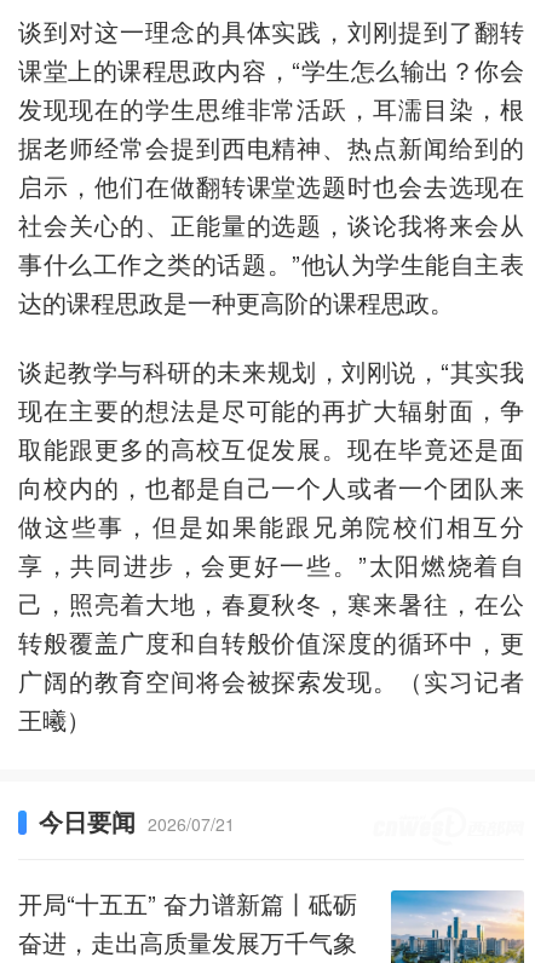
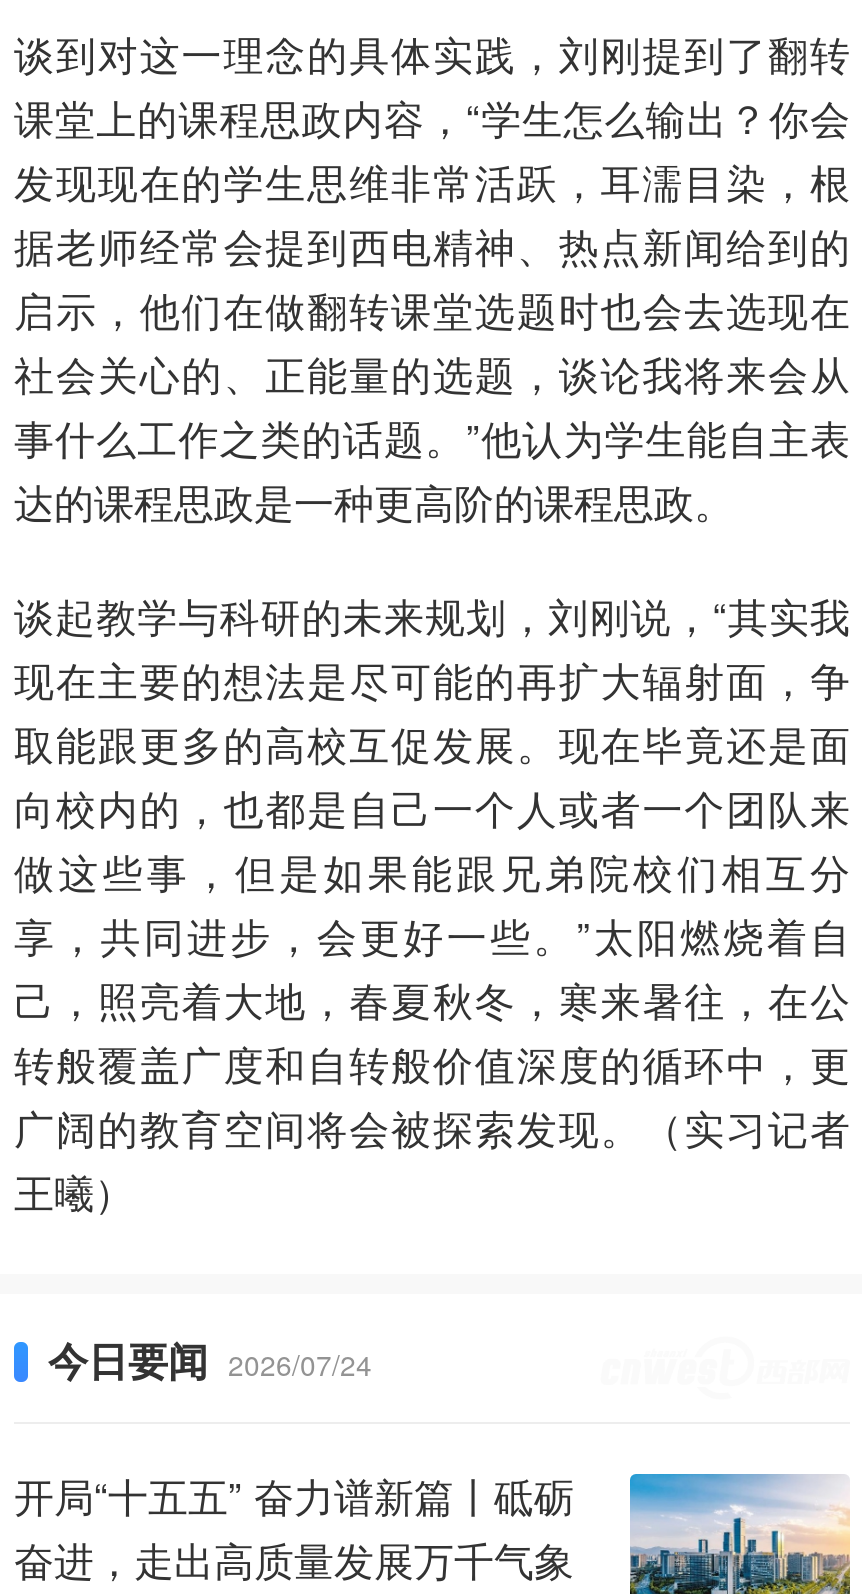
[39,803,235,838] 今日要闻 2026/07/21 -> [48,1329,372,1387] 今日要闻 2026/07/24

